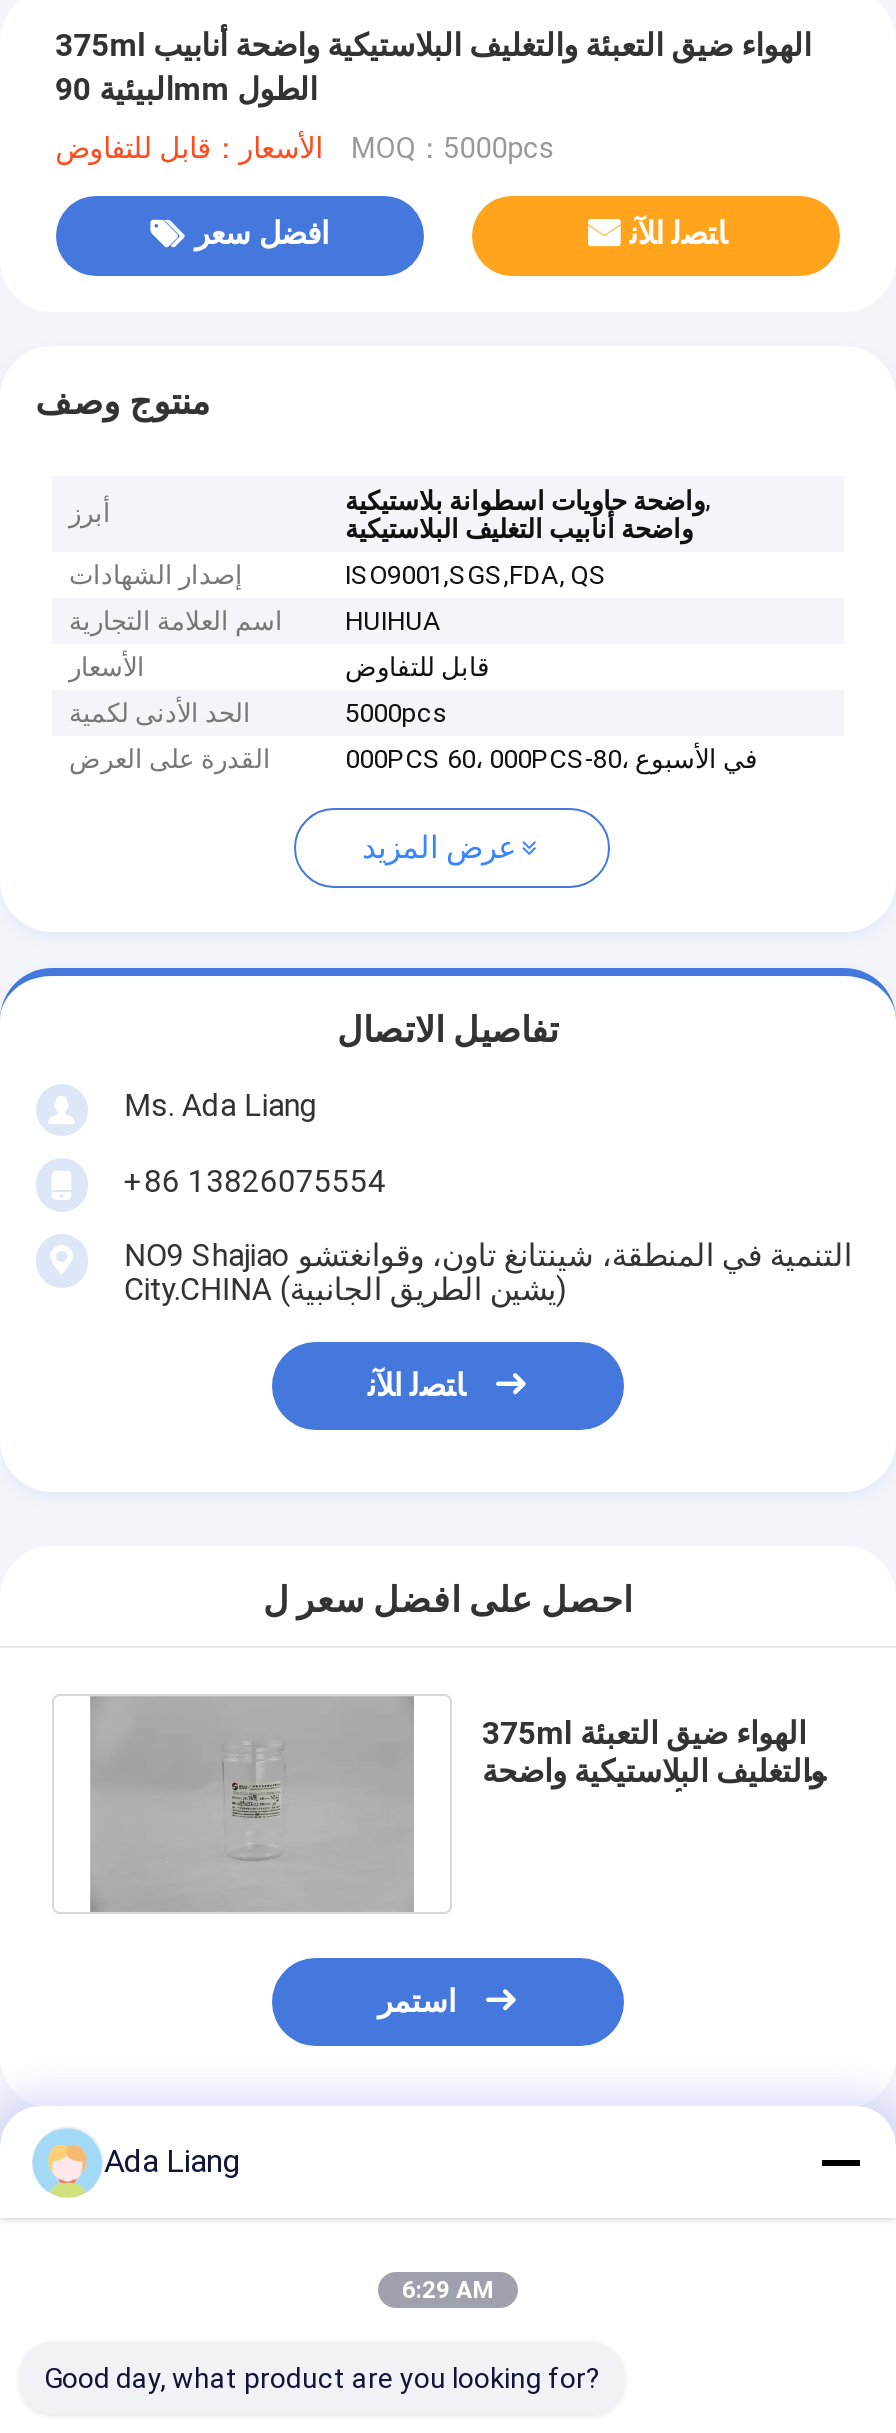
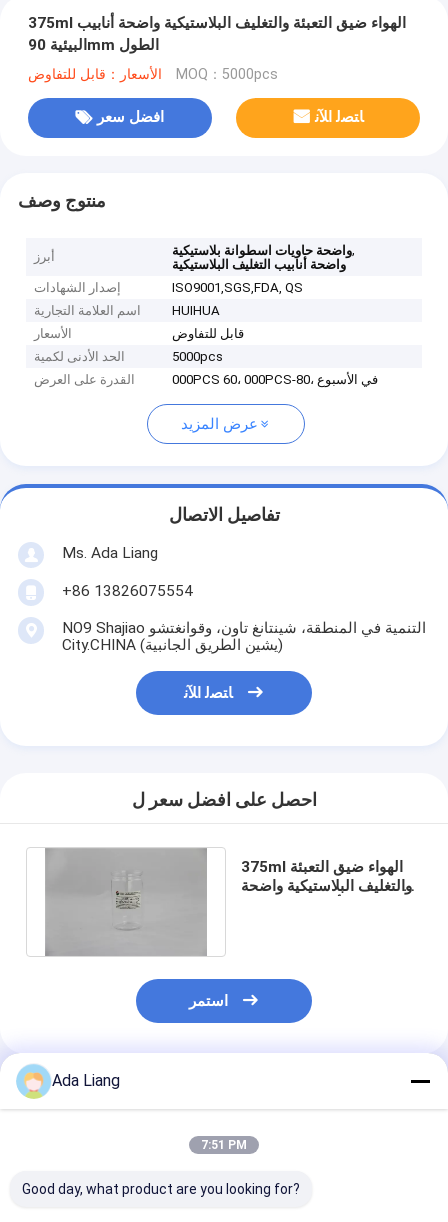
[402,2276,494,2304] 6:29 AM -> [201,1138,247,1152] 7:51 PM

